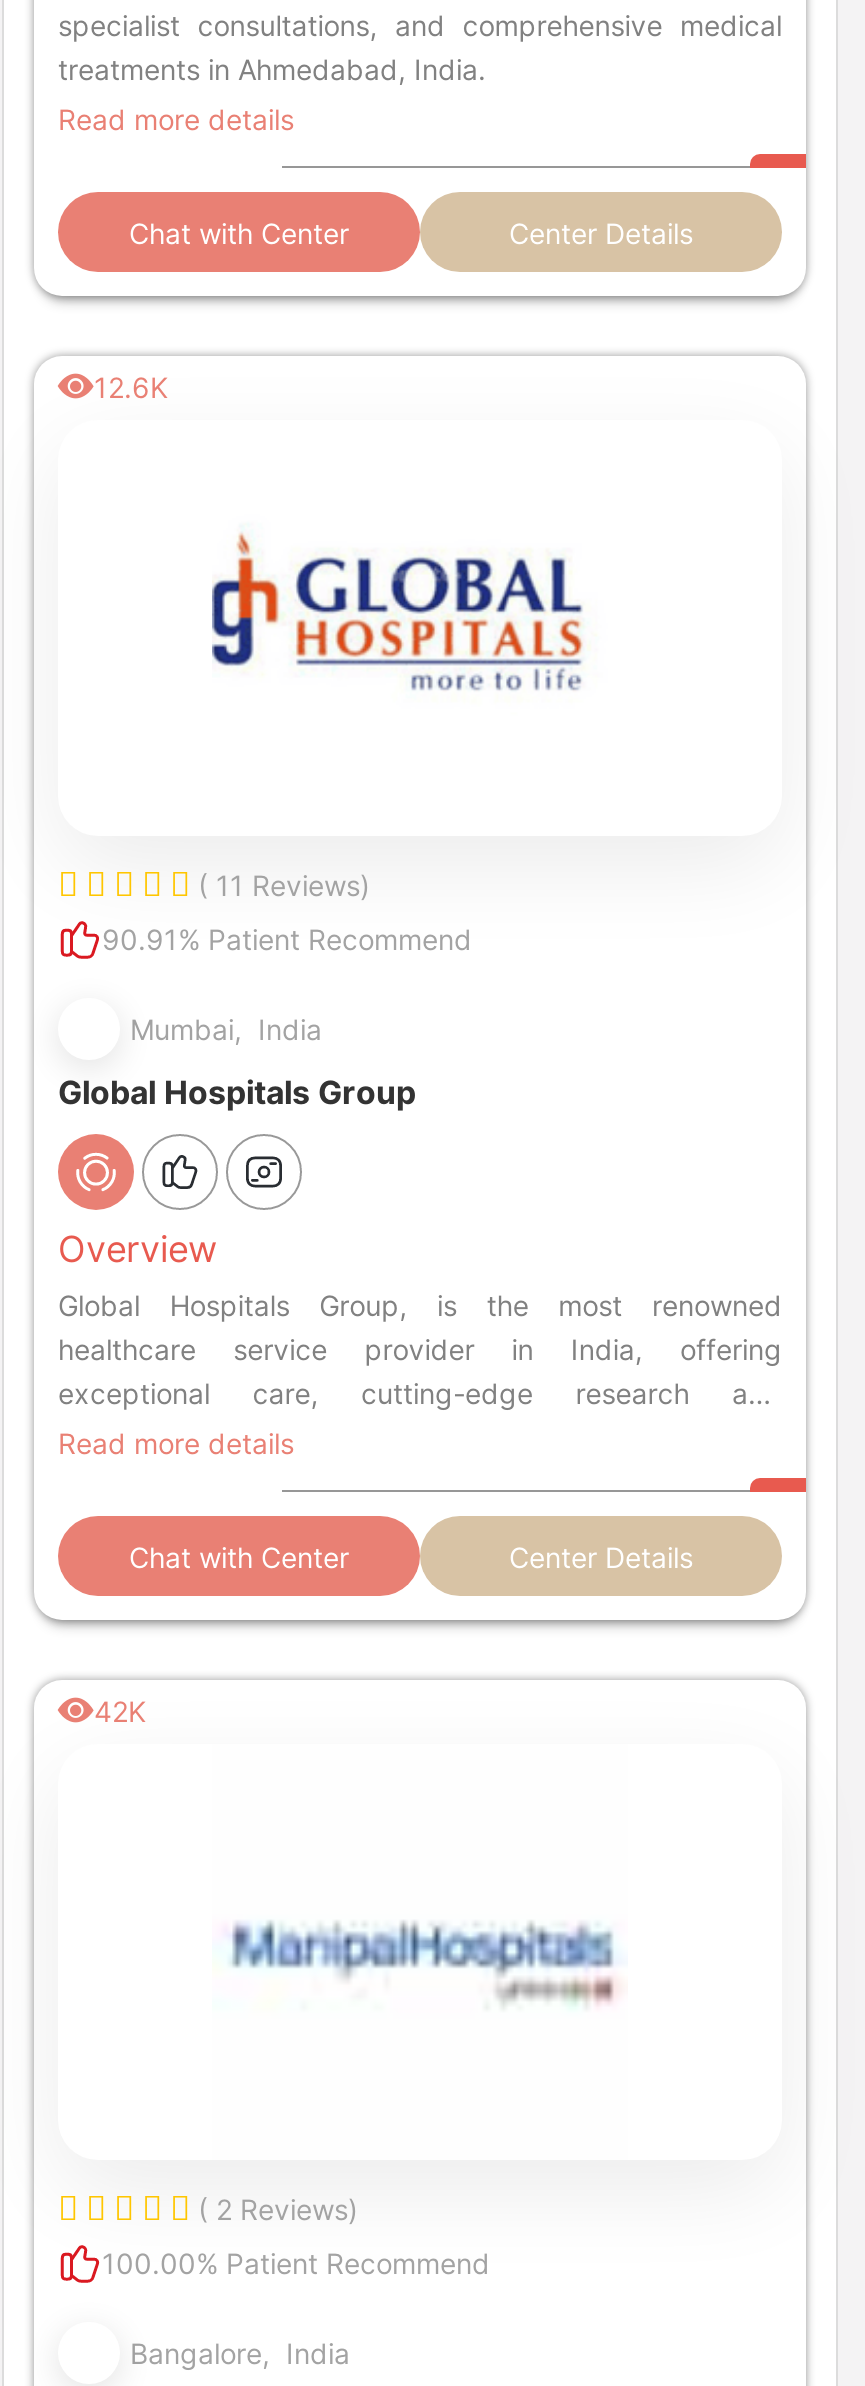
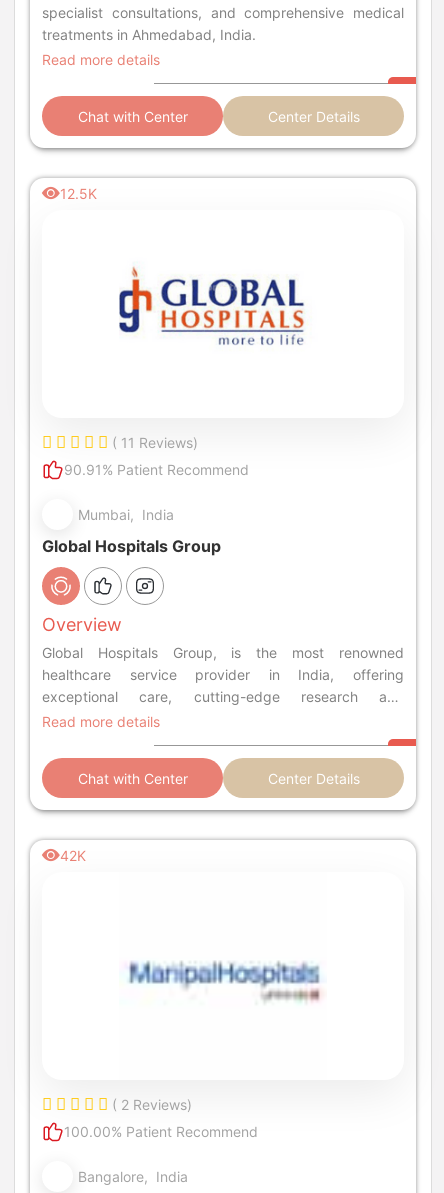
[94,370,168,404] 12.6K -> [60,185,97,202] 12.5K

